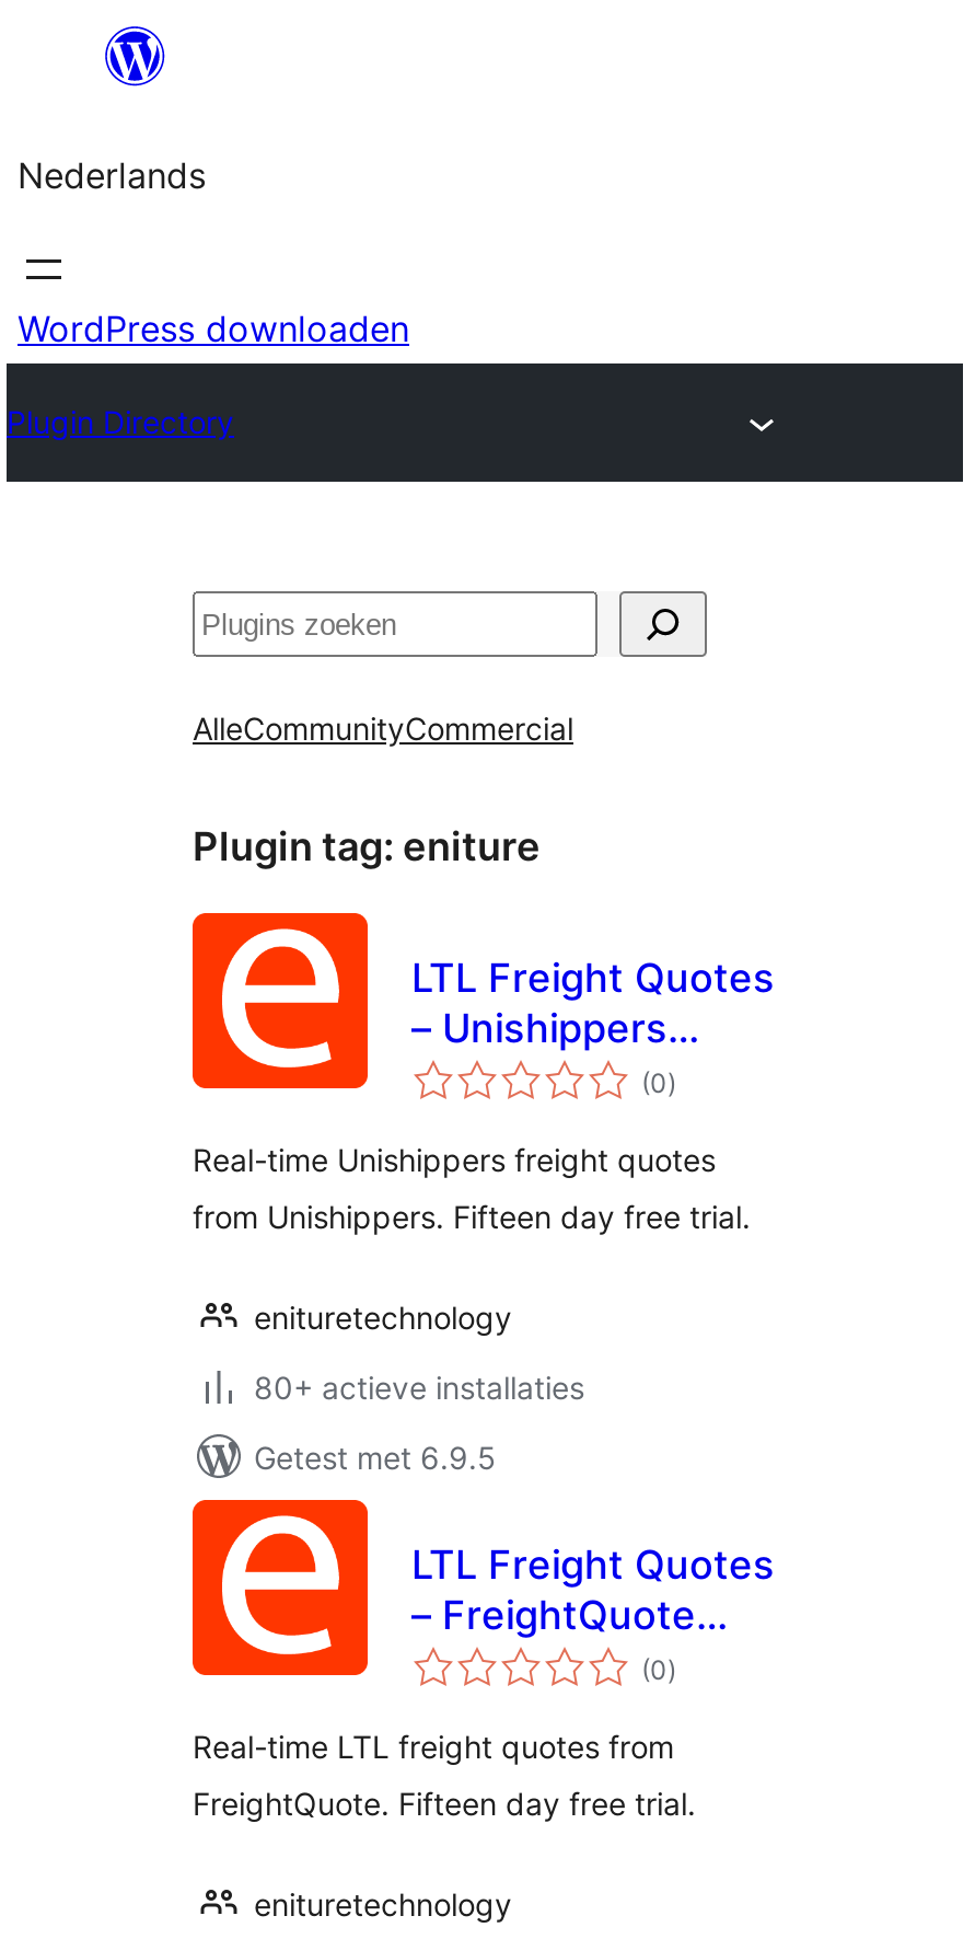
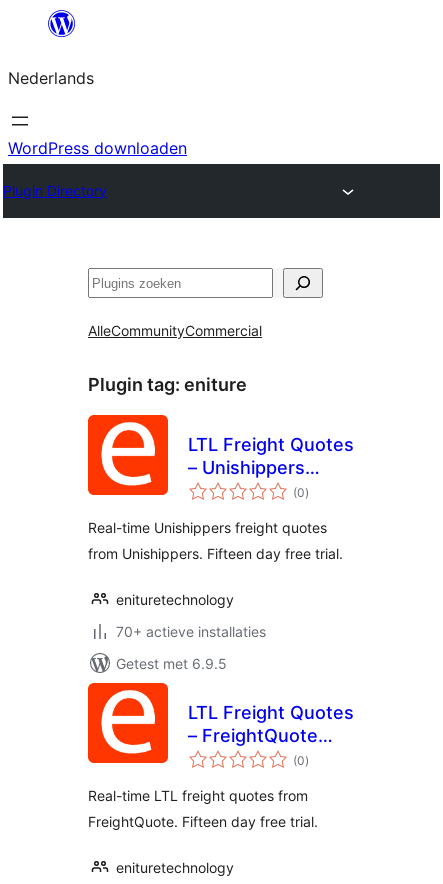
[254,1369,584,1406] 80+ actieve installaties -> [116,623,266,640] 70+ actieve installaties

